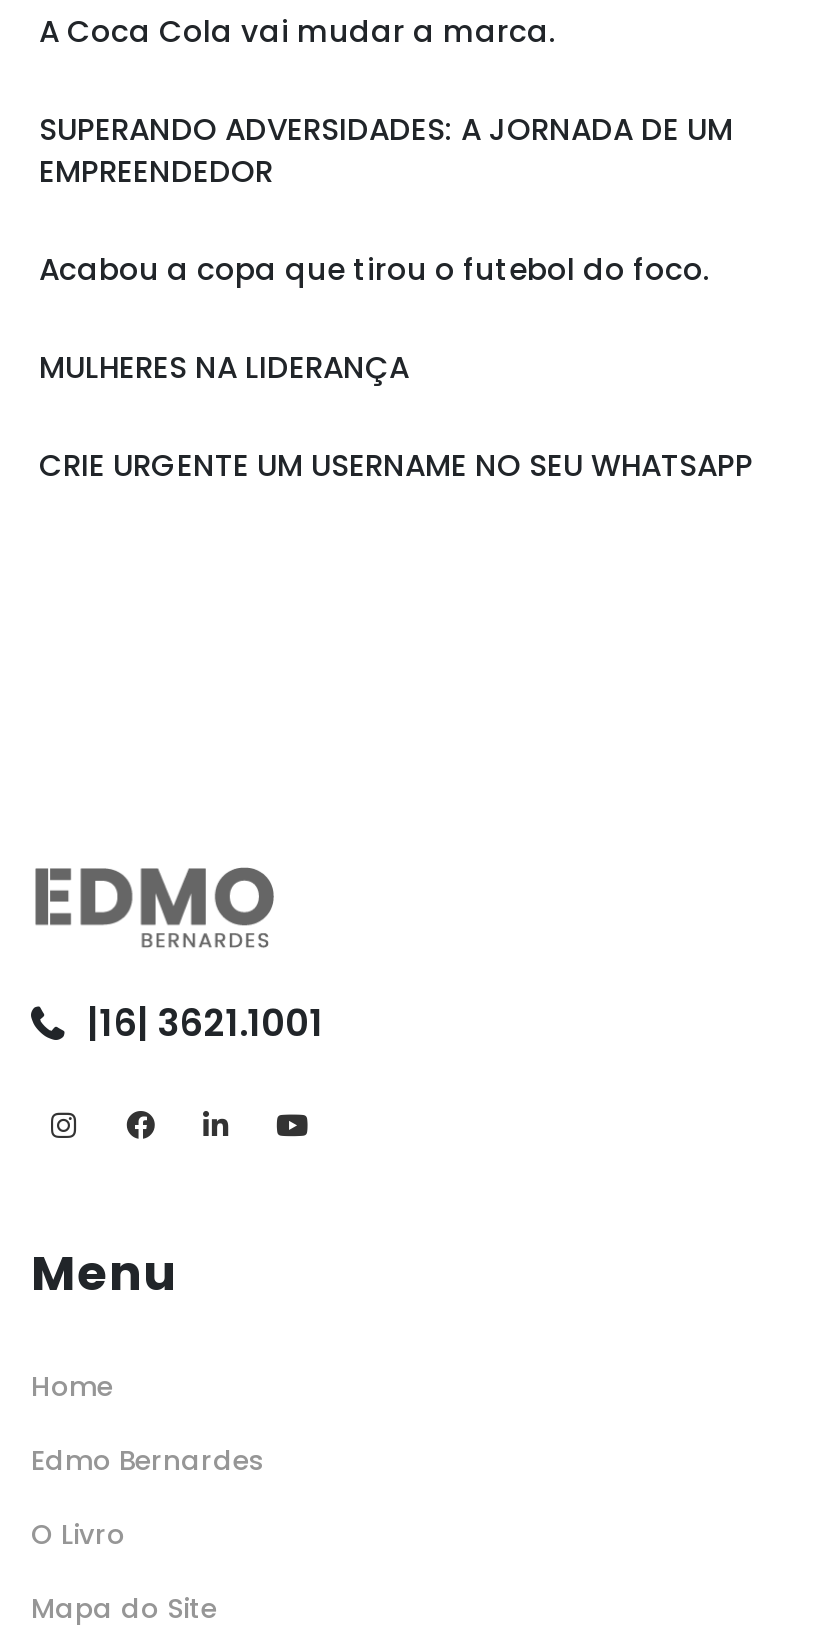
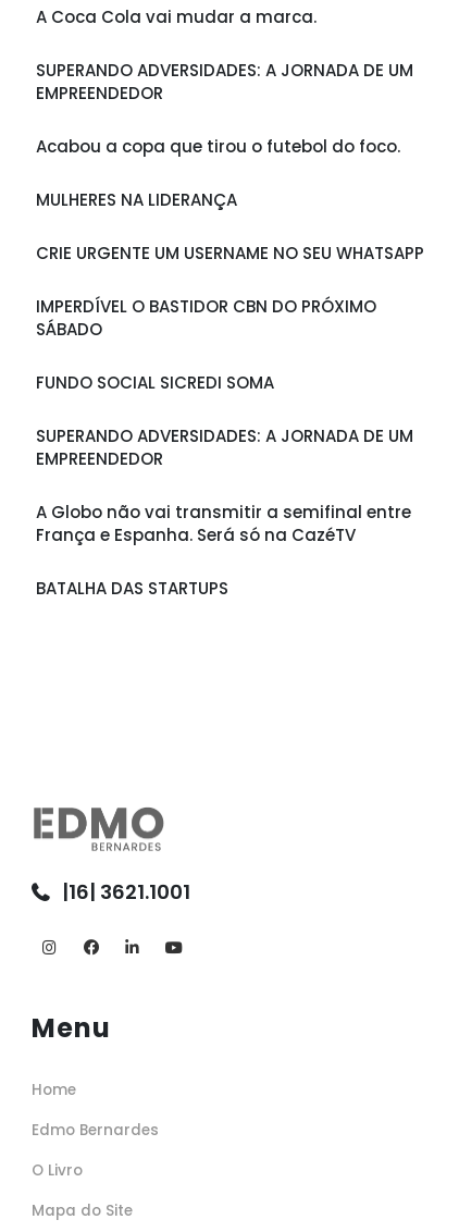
none -> [36,295,413,599] IMPERDÍVEL O BASTIDOR CBN DO PRÓXIMO | SÁBADO | FUNDO SOCIAL SICREDI SOMA | SUPERANDO ADVERSIDADES: A JORNADA DE UM | EMPREENDEDOR | A Globo não vai transmitir a semifinal entre | França e Espanha. Será só na CazéTV | BATALHA DAS STARTUPS

